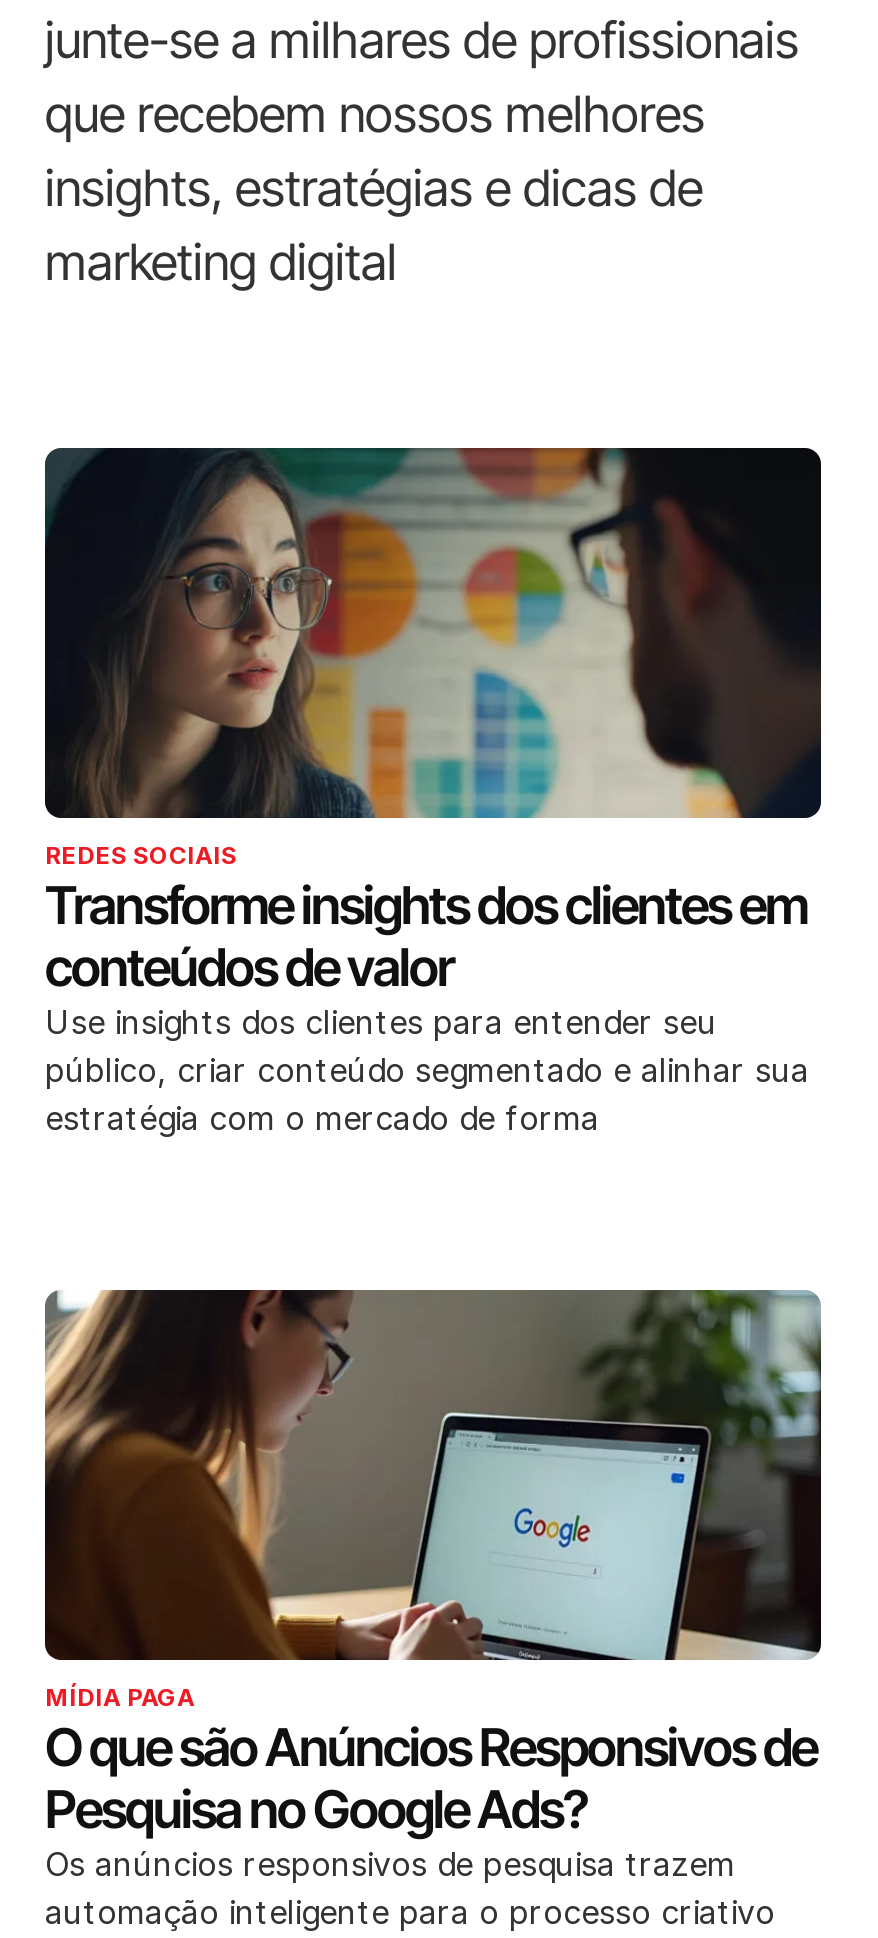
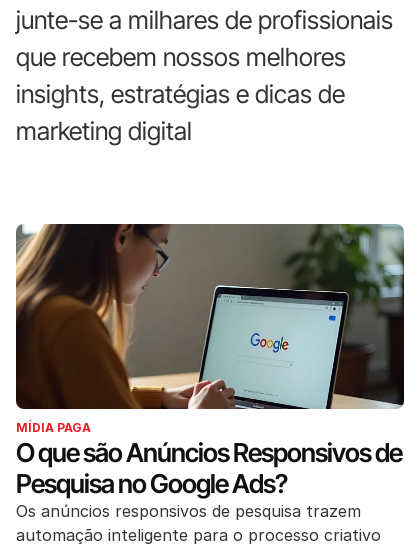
[43,446,821,1139] [image] | REDES SOCIAIS | Transforme insights dos clientes em | conteúdos de valor | Use insights dos clientes para entender seu | público, criar conteúdo segmentado e alinhar sua | estratégia com o mercado de forma -> none

